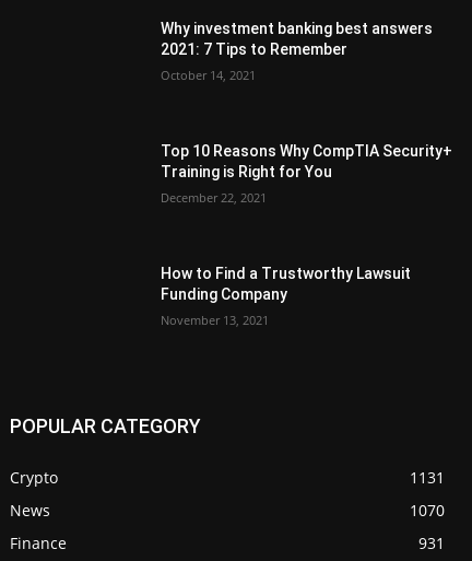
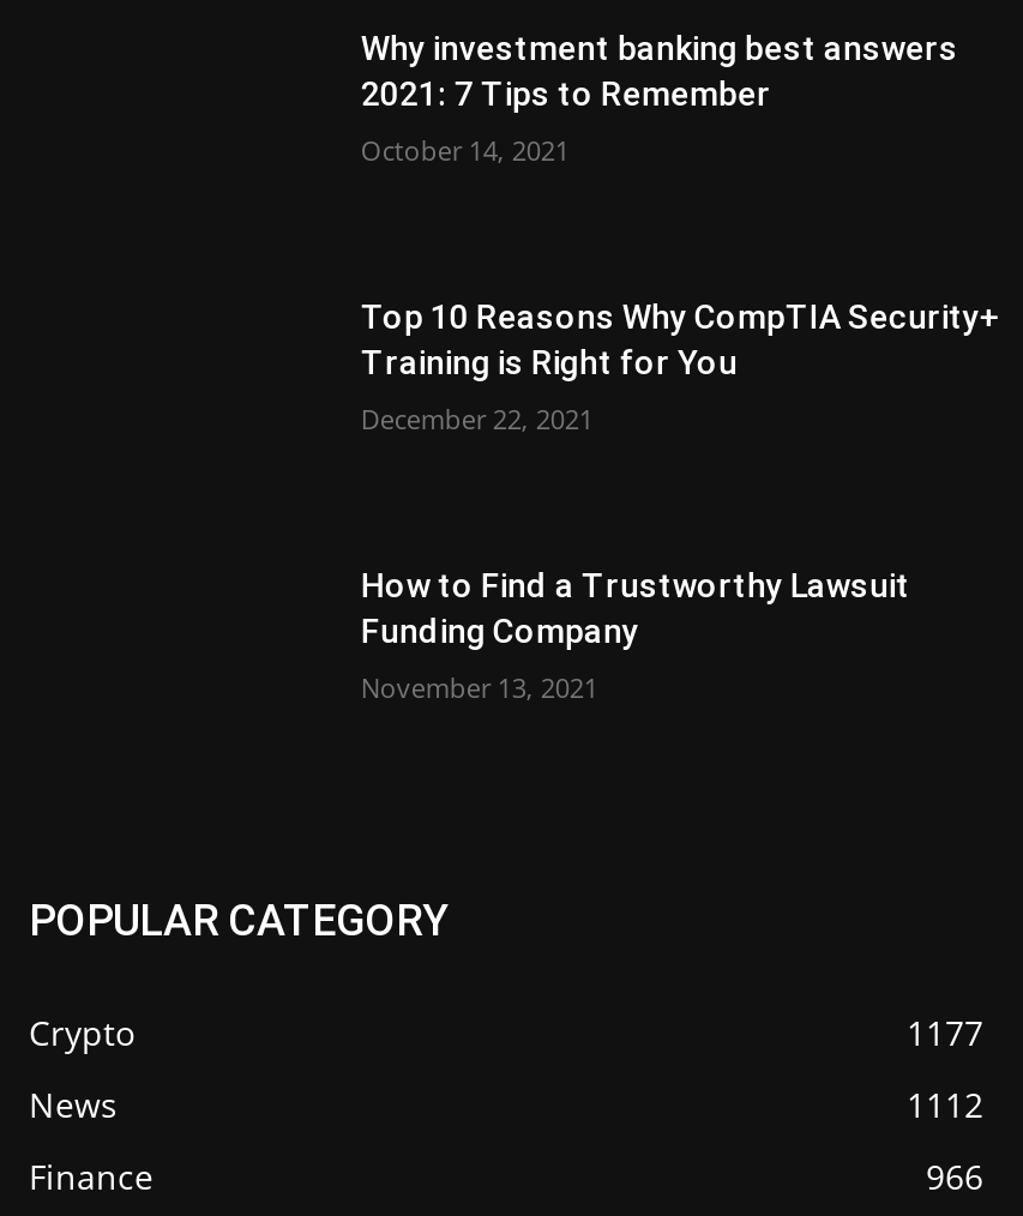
[410,467,445,488] 1131 -> [907,1010,983,1056] 1177
[410,500,445,521] 1070 -> [907,1082,983,1128] 1112
[418,533,445,554] 931 -> [926,1154,983,1200] 966

